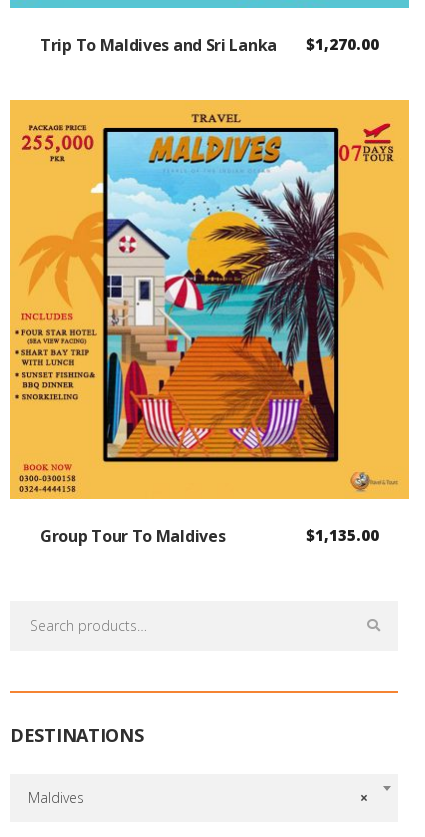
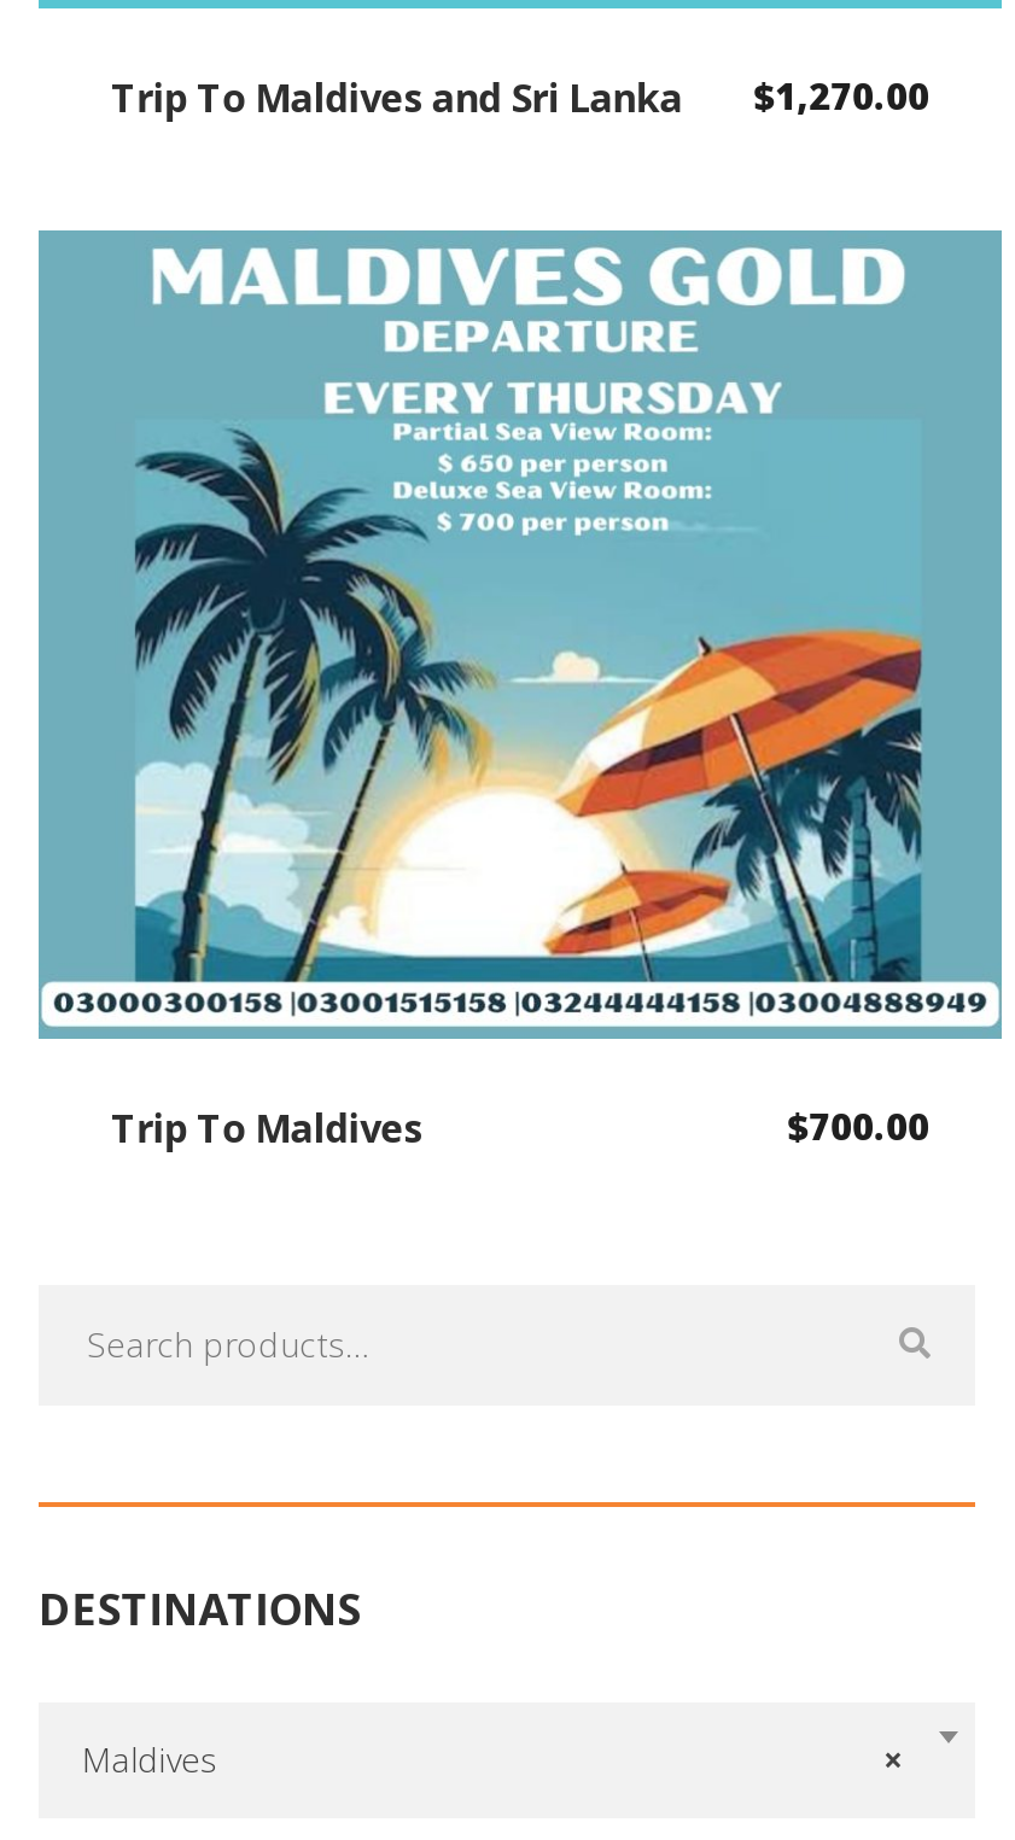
[9,99,410,547] [image] | Group Tour To Maldives | $1,135.00 -> [36,228,1004,1155] [image] | Trip To Maldives | $700.00

